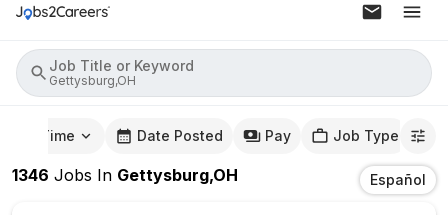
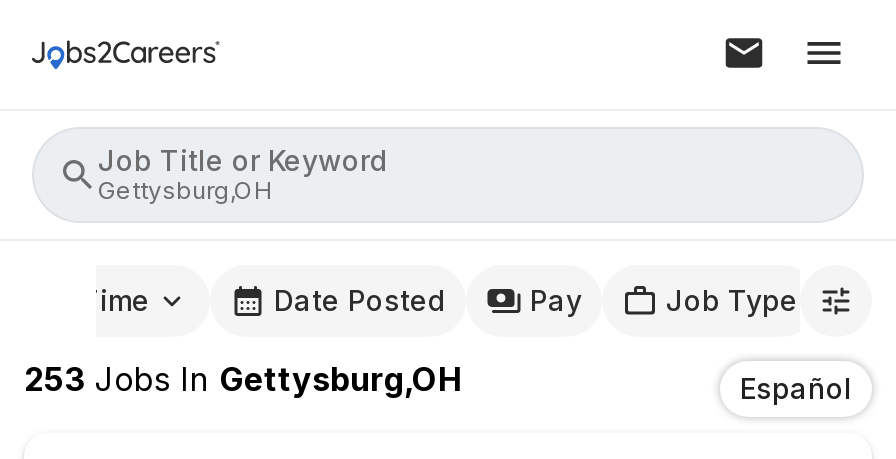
[12,165,238,185] 1346 Jobs In Gettysburg,OH -> [24,359,462,399] 253 Jobs In Gettysburg,OH

